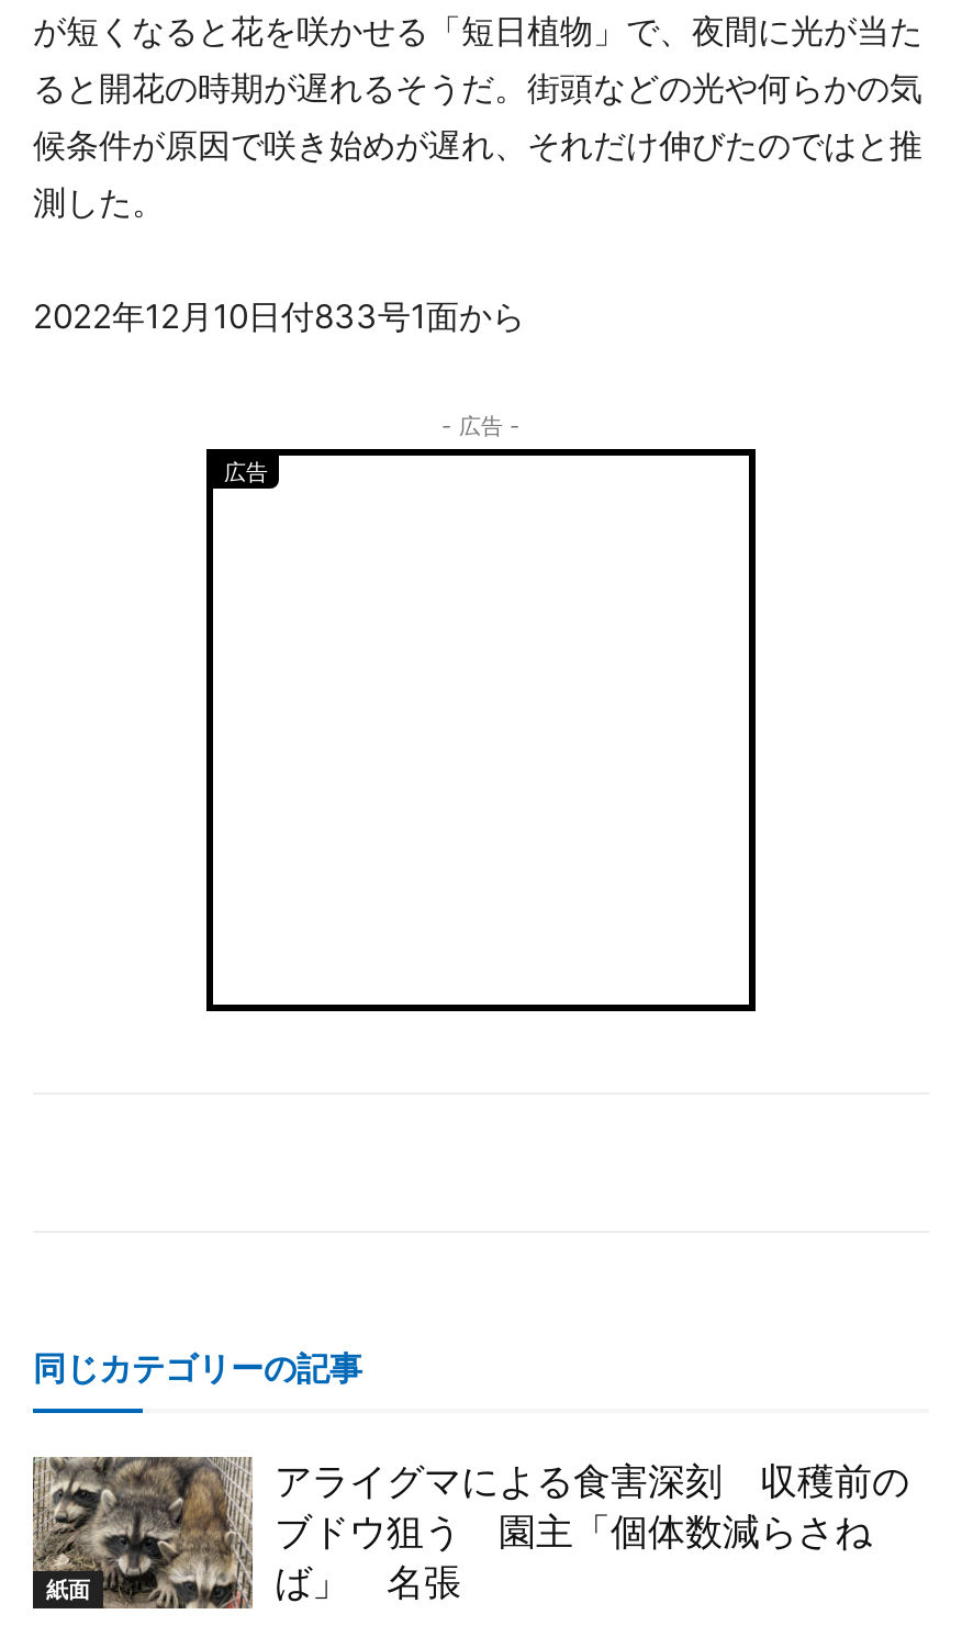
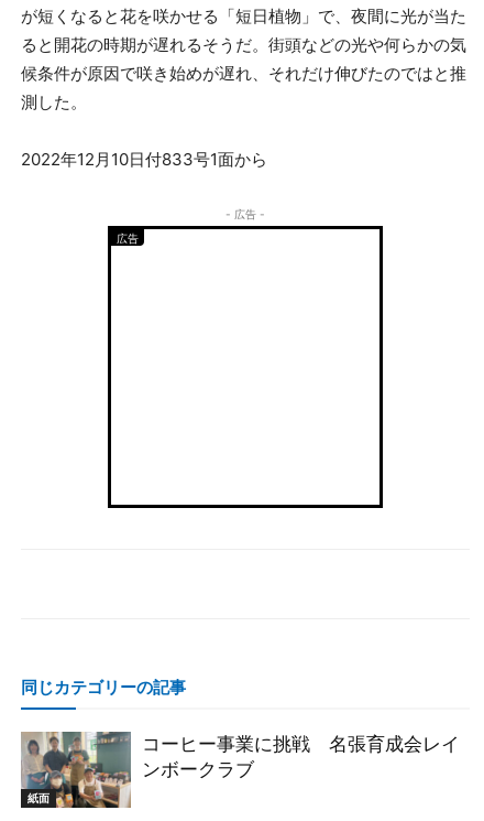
[33,1455,909,1611] [image] | アライグマによる食害深刻 収穫前の | ブドウ狙う 園主「個体数減らさね | ば」 名張 -> [22,732,460,809] [image] | コーヒー事業に挑戦 名張育成会レイ | ンボークラブ

